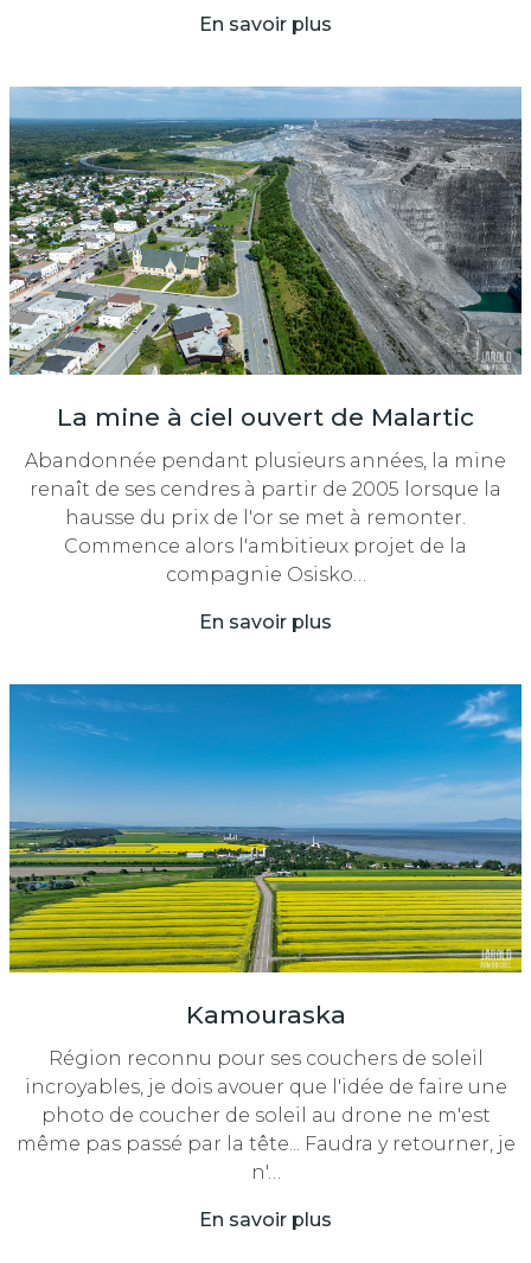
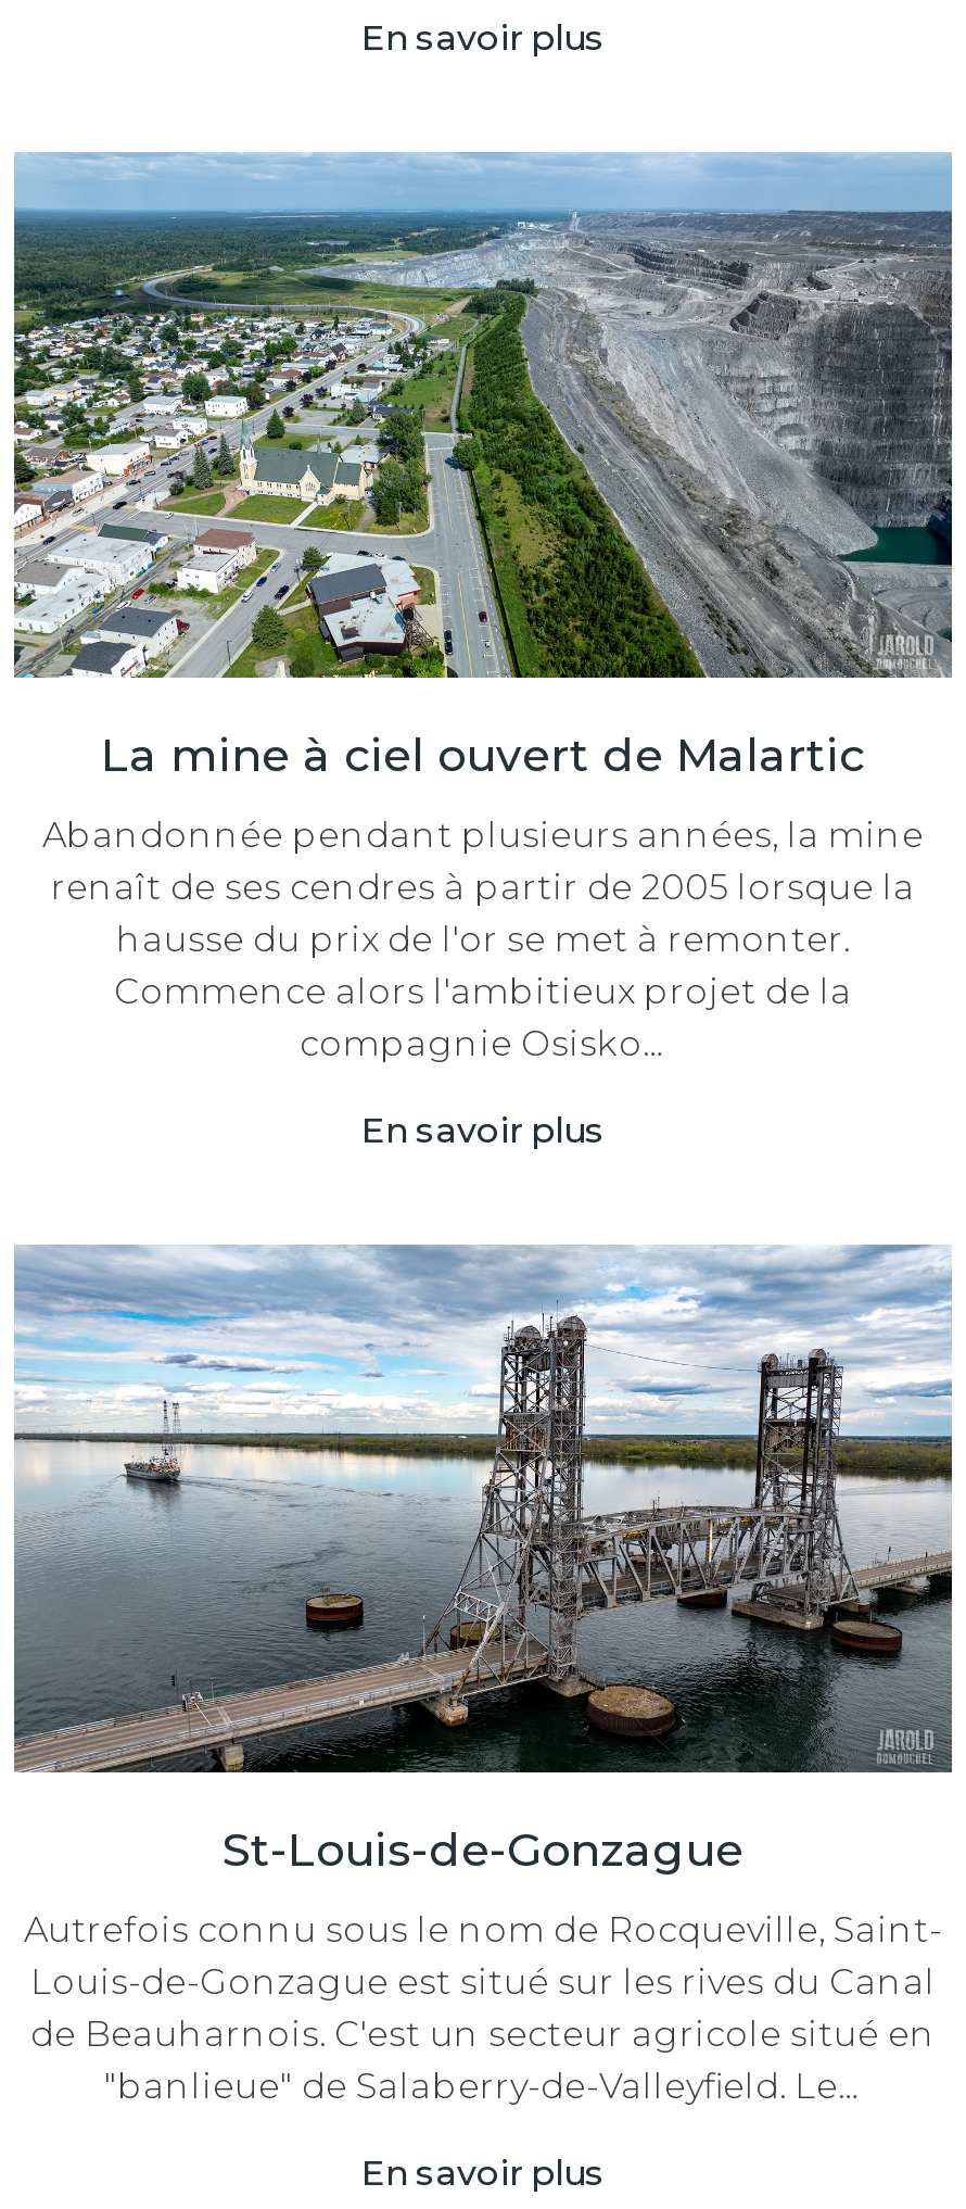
[8,683,523,1029] [image] | Kamouraska -> [12,1244,954,1877] [image] | St-Louis-de-Gonzague
[16,1047,515,1183] Région reconnu pour ses couchers de soleil | incroyables, je dois avouer que l'idée de faire une | photo de coucher de soleil au drone ne m'est | même pas passé par la tête... Faudra y retourner, je | n'… -> [24,1909,942,2107] Autrefois connu sous le nom de Rocqueville, Saint- | Louis-de-Gonzague est situé sur les rives du Canal | de Beauharnois. C'est un secteur agricole situé en | "banlieue" de Salaberry-de-Valleyfield. Le…

